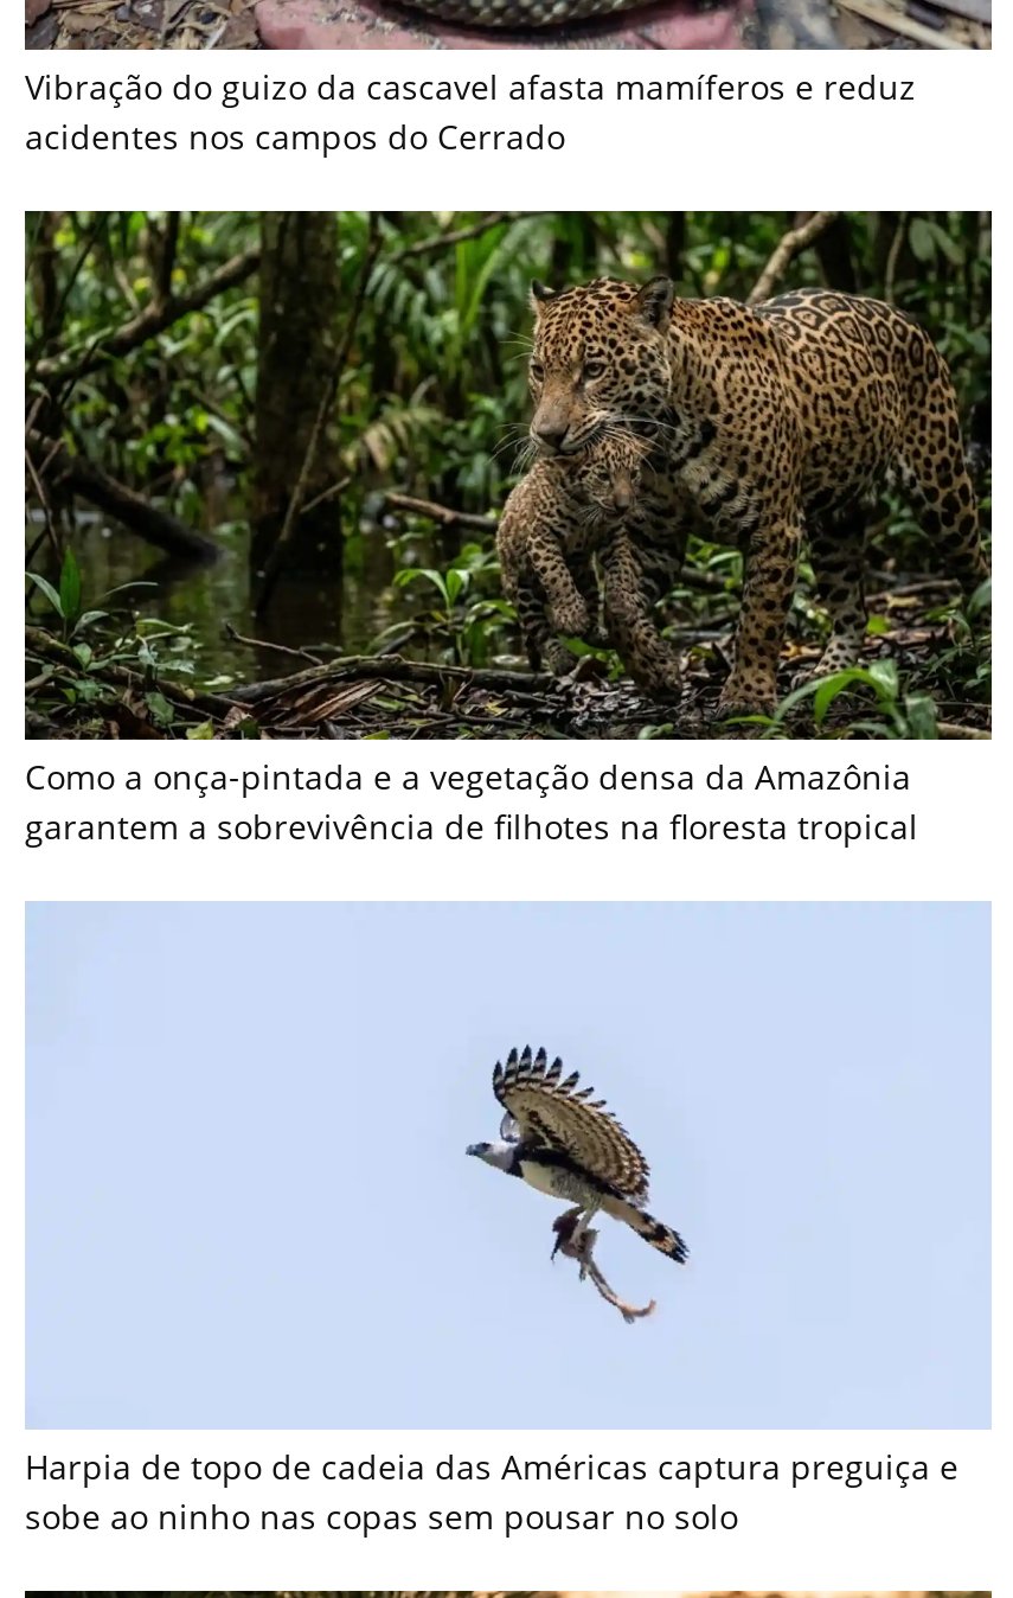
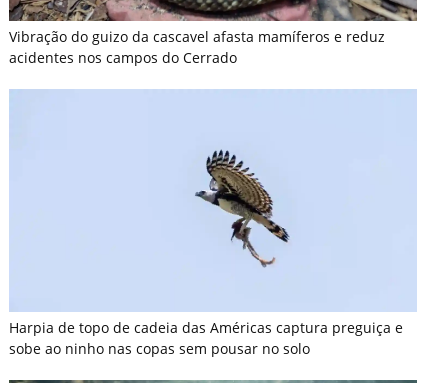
[25,209,992,849] [image] | Como a onça-pintada e a vegetação densa da Amazônia | garantem a sobrevivência de filhotes na floresta tropical -> none

